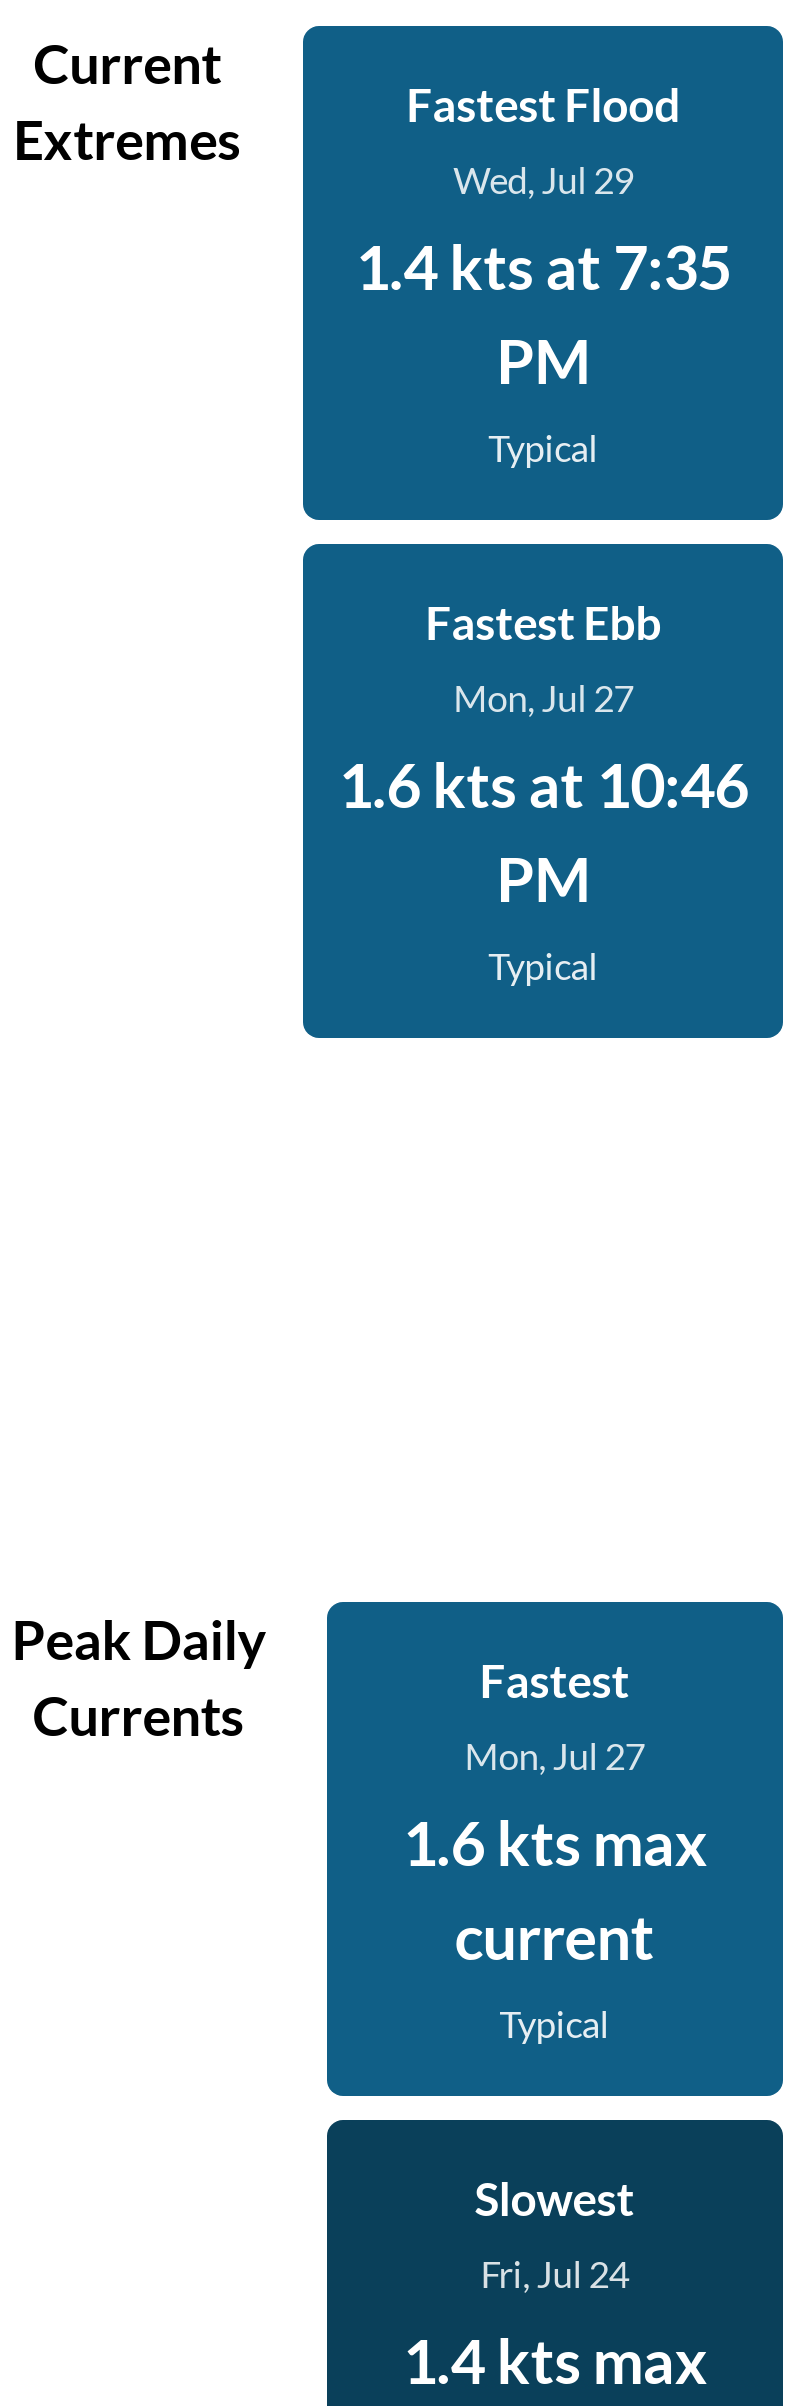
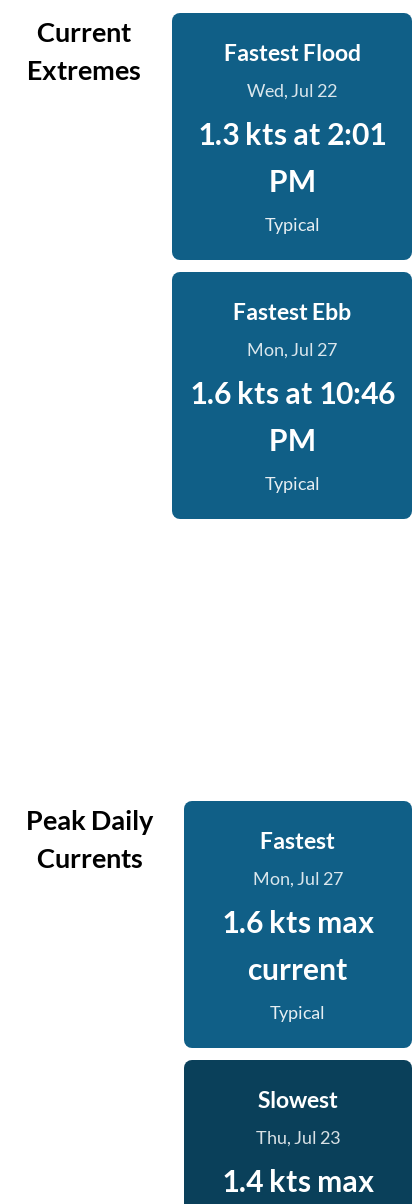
[453,158,633,202] Wed, Jul 29 -> [247,79,337,101] Wed, Jul 22
[355,230,731,302] 1.4 kts at 7:35 -> [198,115,386,151] 1.3 kts at 2:01
[481,2252,629,2296] Fri, Jul 24 -> [256,1126,340,1148] Thu, Jul 23

